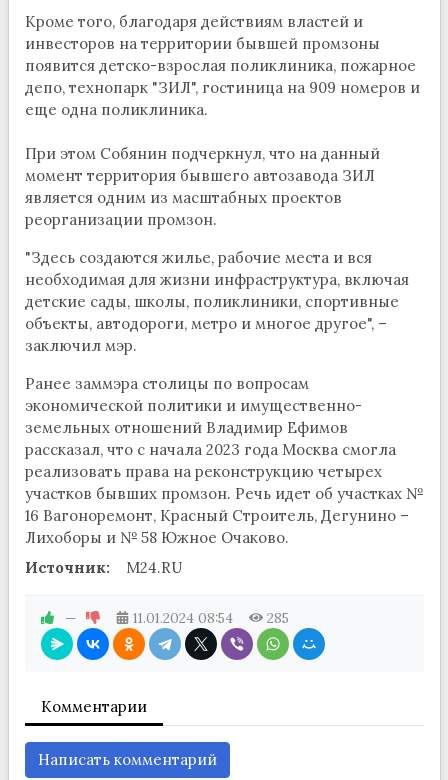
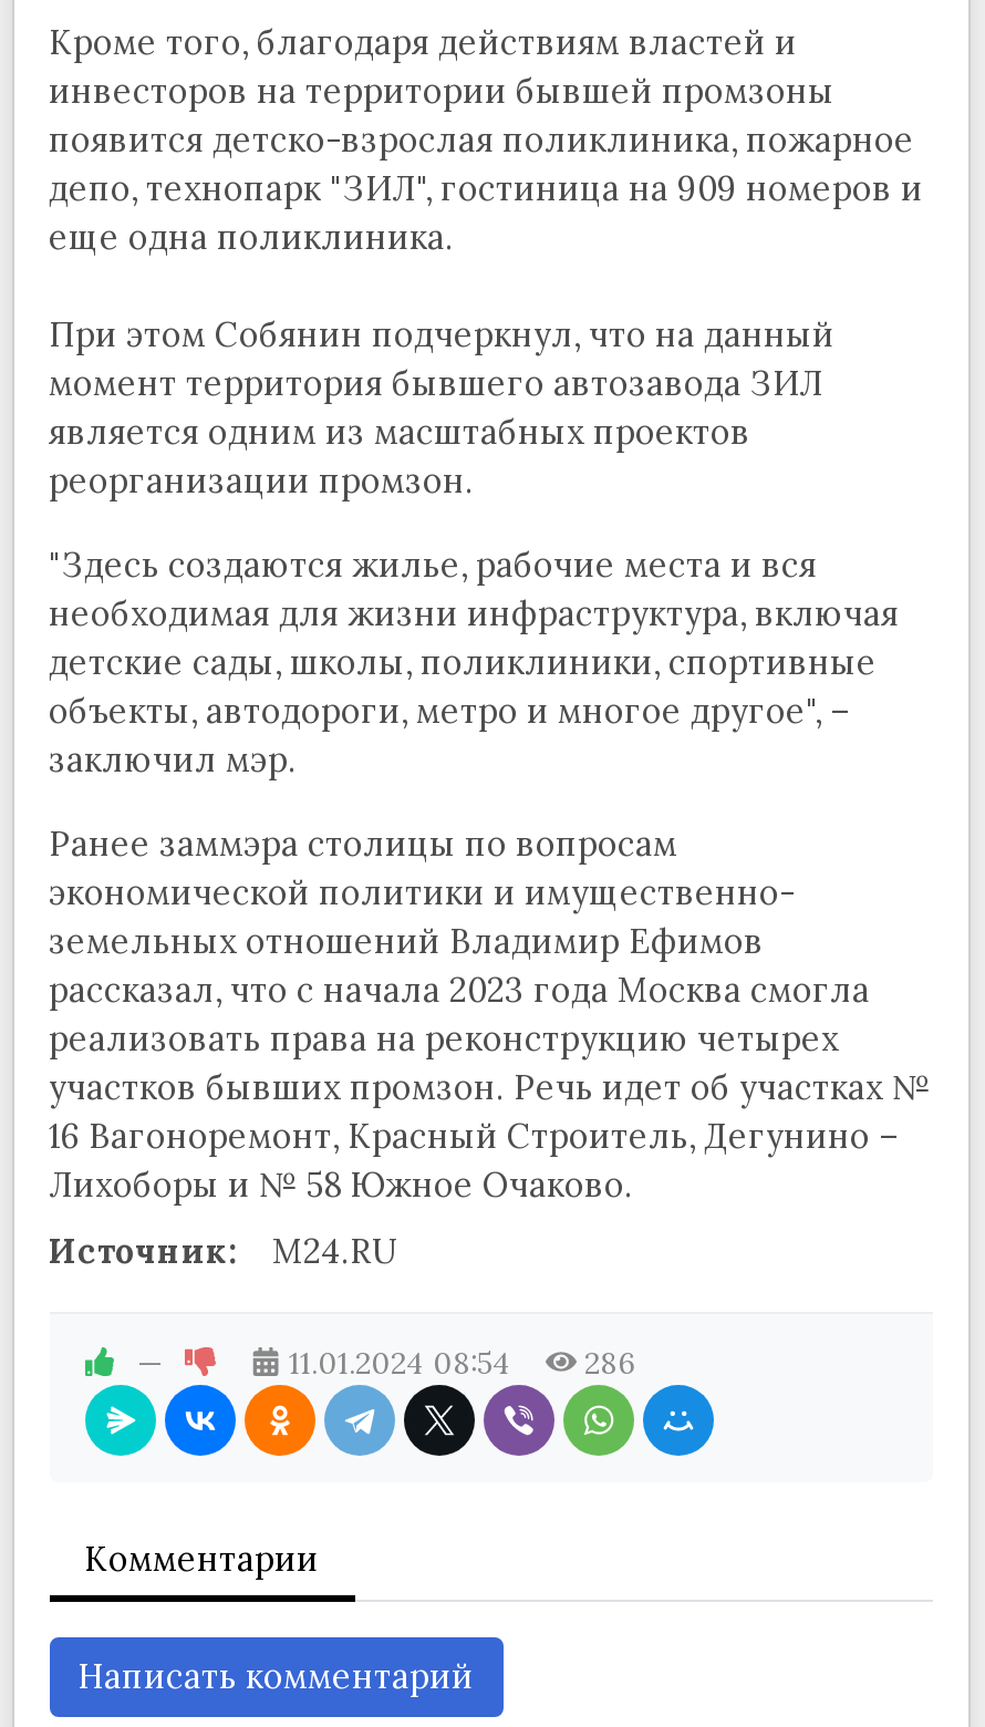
[133,609,288,627] 11.01.2024 08:54 285 -> [289,1342,635,1382] 11.01.2024 08:54 286

